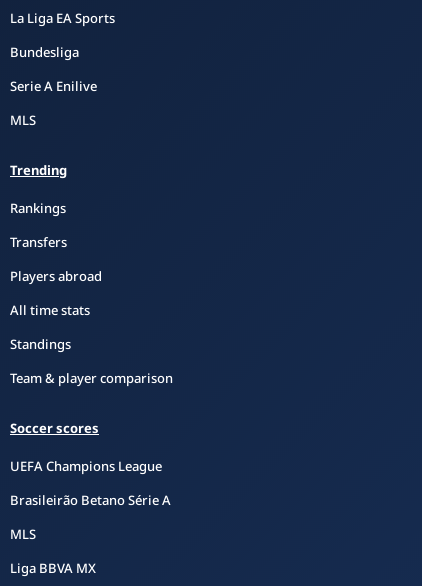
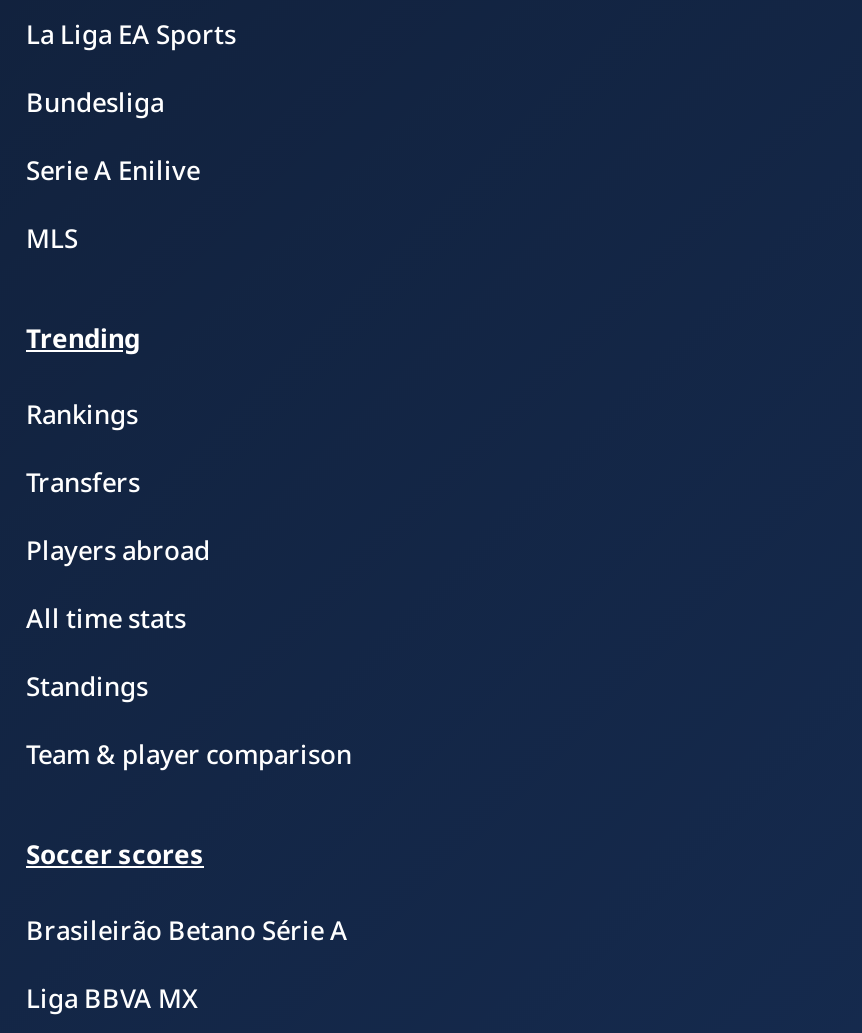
[10,457,162,475] UEFA Champions League -> none
[10,525,36,543] MLS -> none

